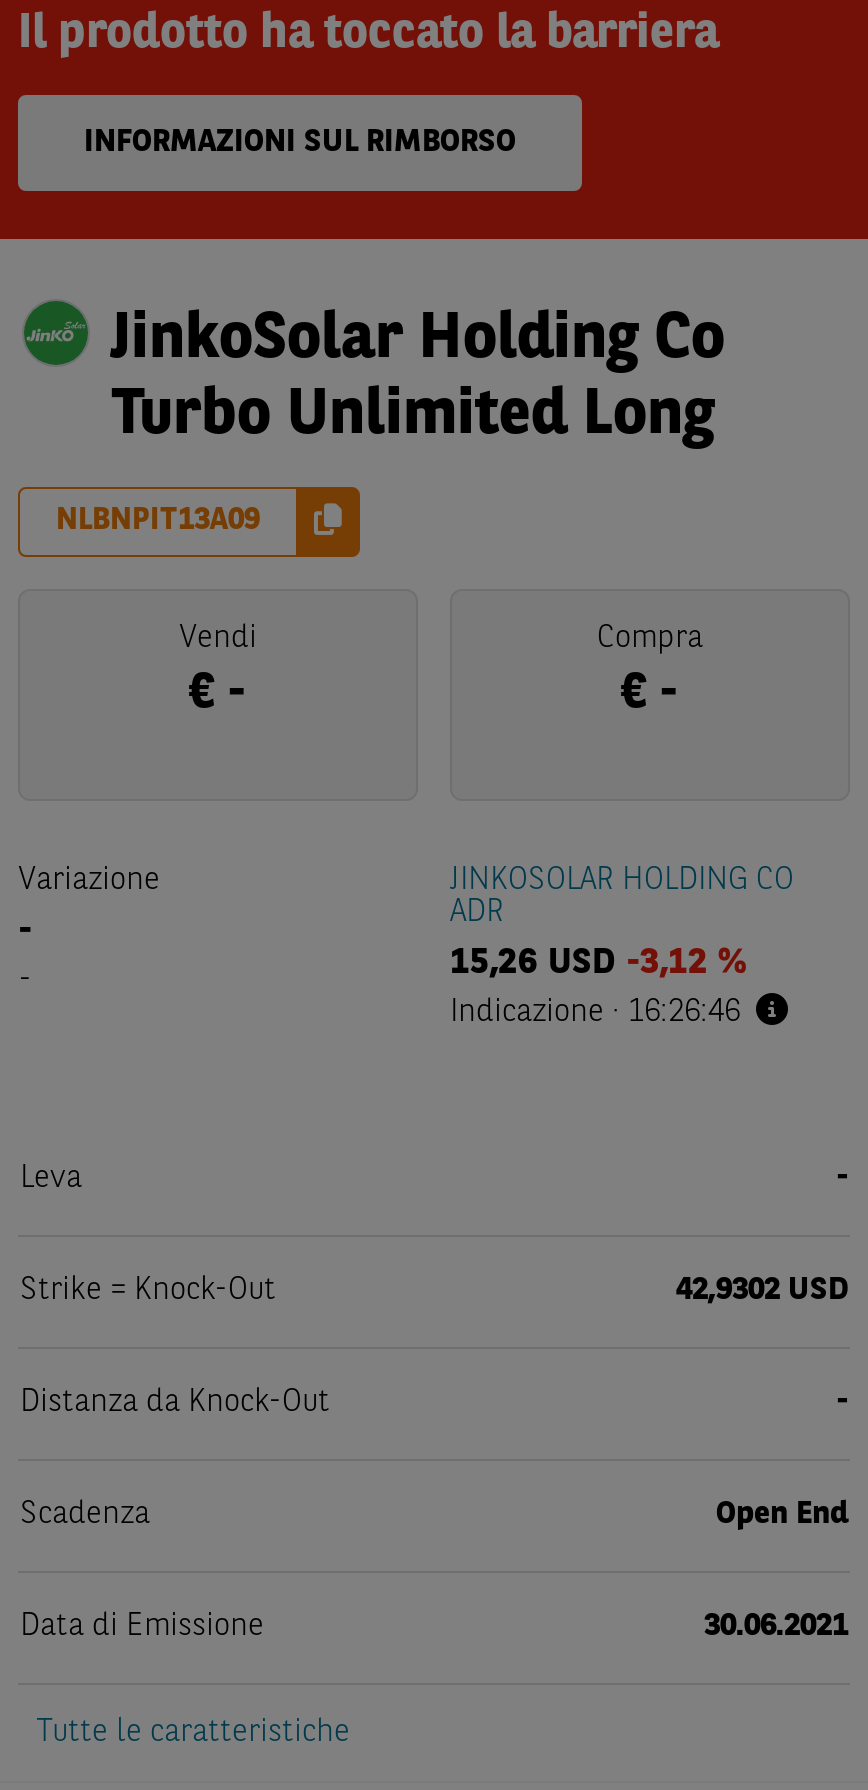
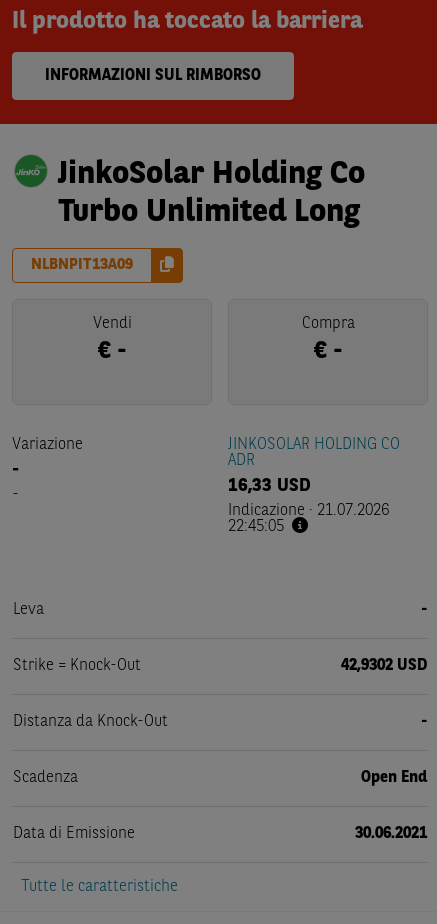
[450,945,746,1029] 15,26 USD -3,12 % | Indicazione · 16:26:46 -> [228,477,389,535] 16,33 USD | Indicazione · 21.07.2026 | 22:45:05

